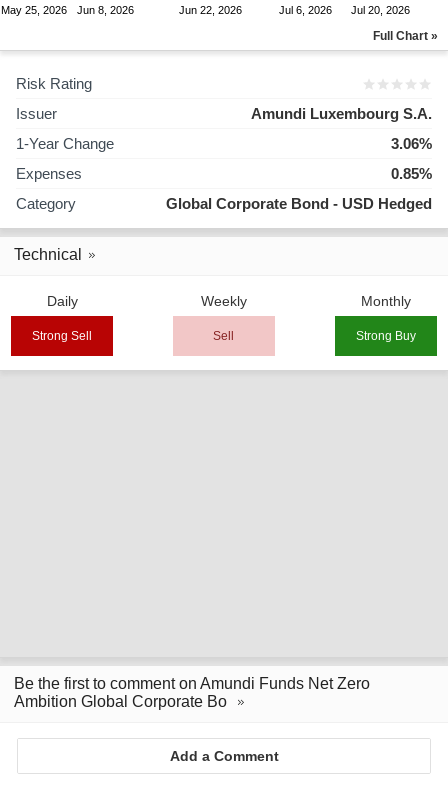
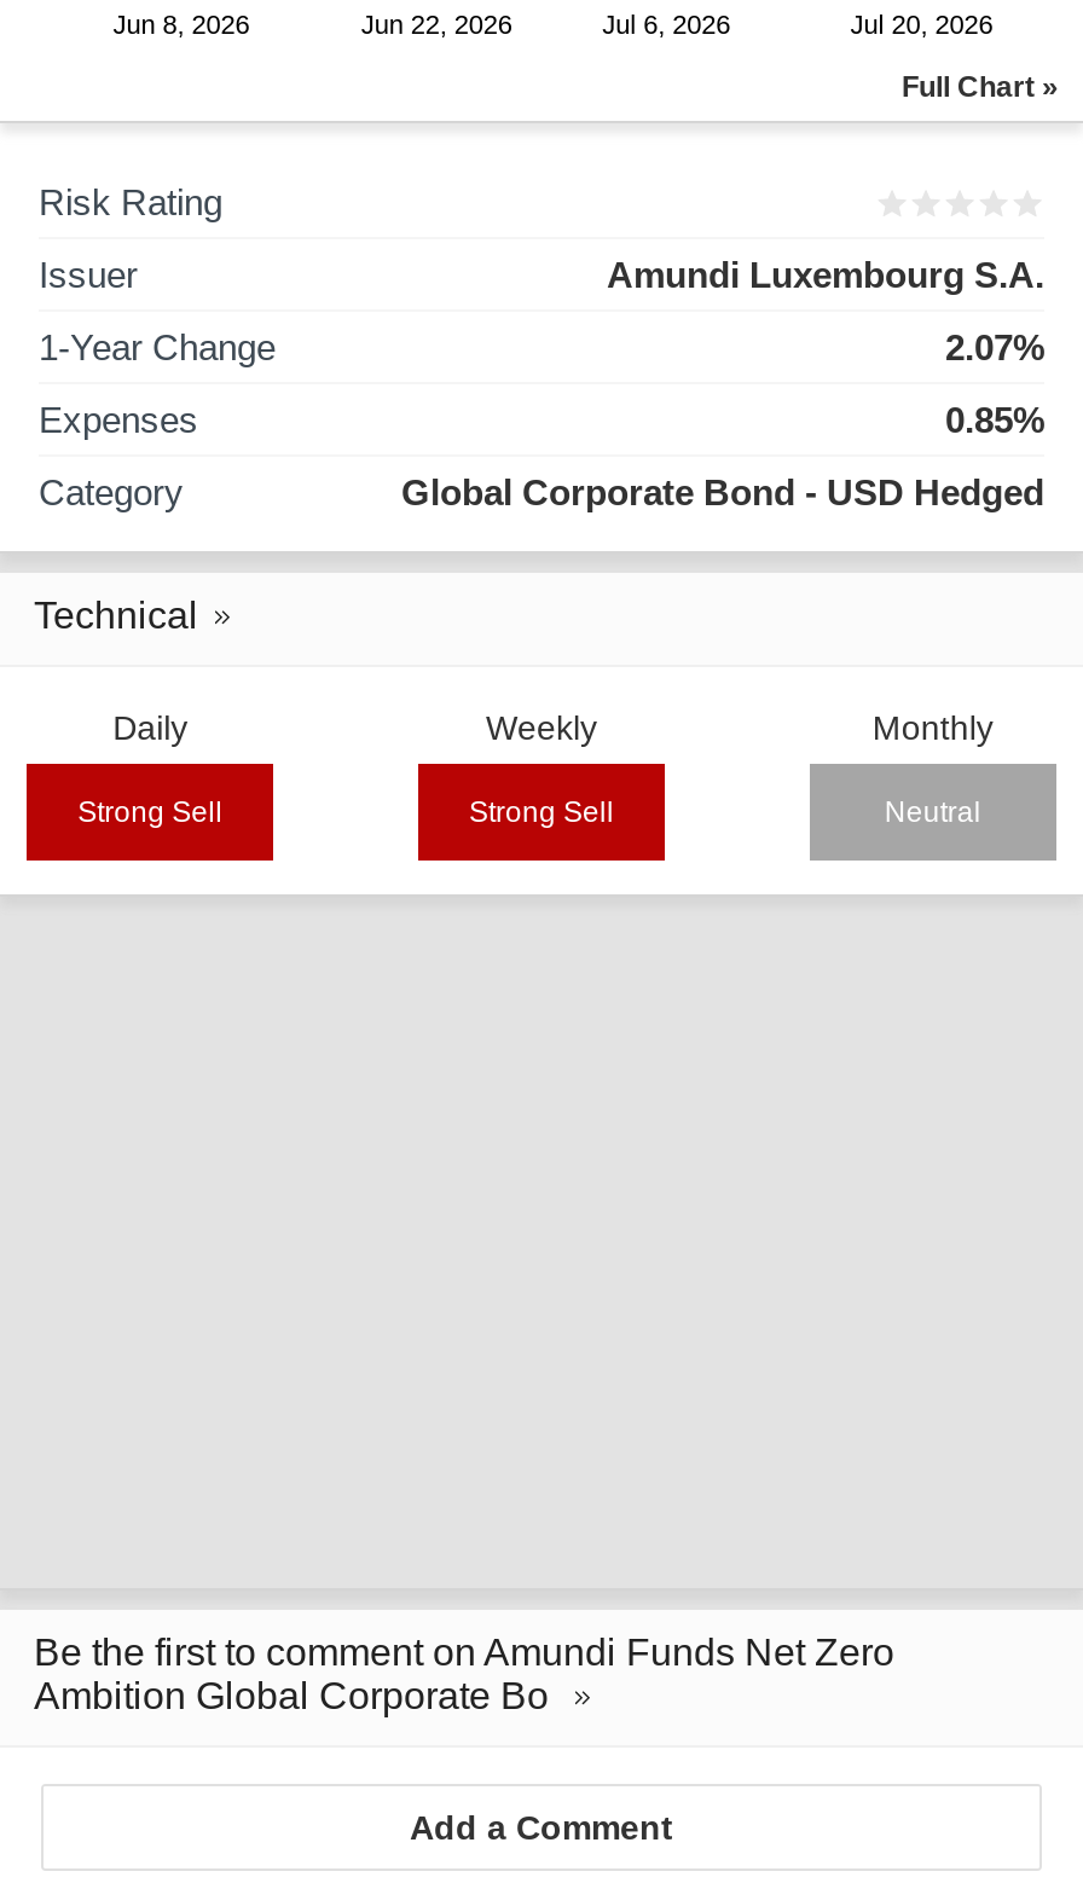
[1,4,67,16] May 25, 2026 -> none
[391,135,432,152] 3.06% -> [945,327,1044,368] 2.07%
[213,329,416,343] Sell | Strong Buy -> [469,796,981,829] Strong Sell | Neutral

